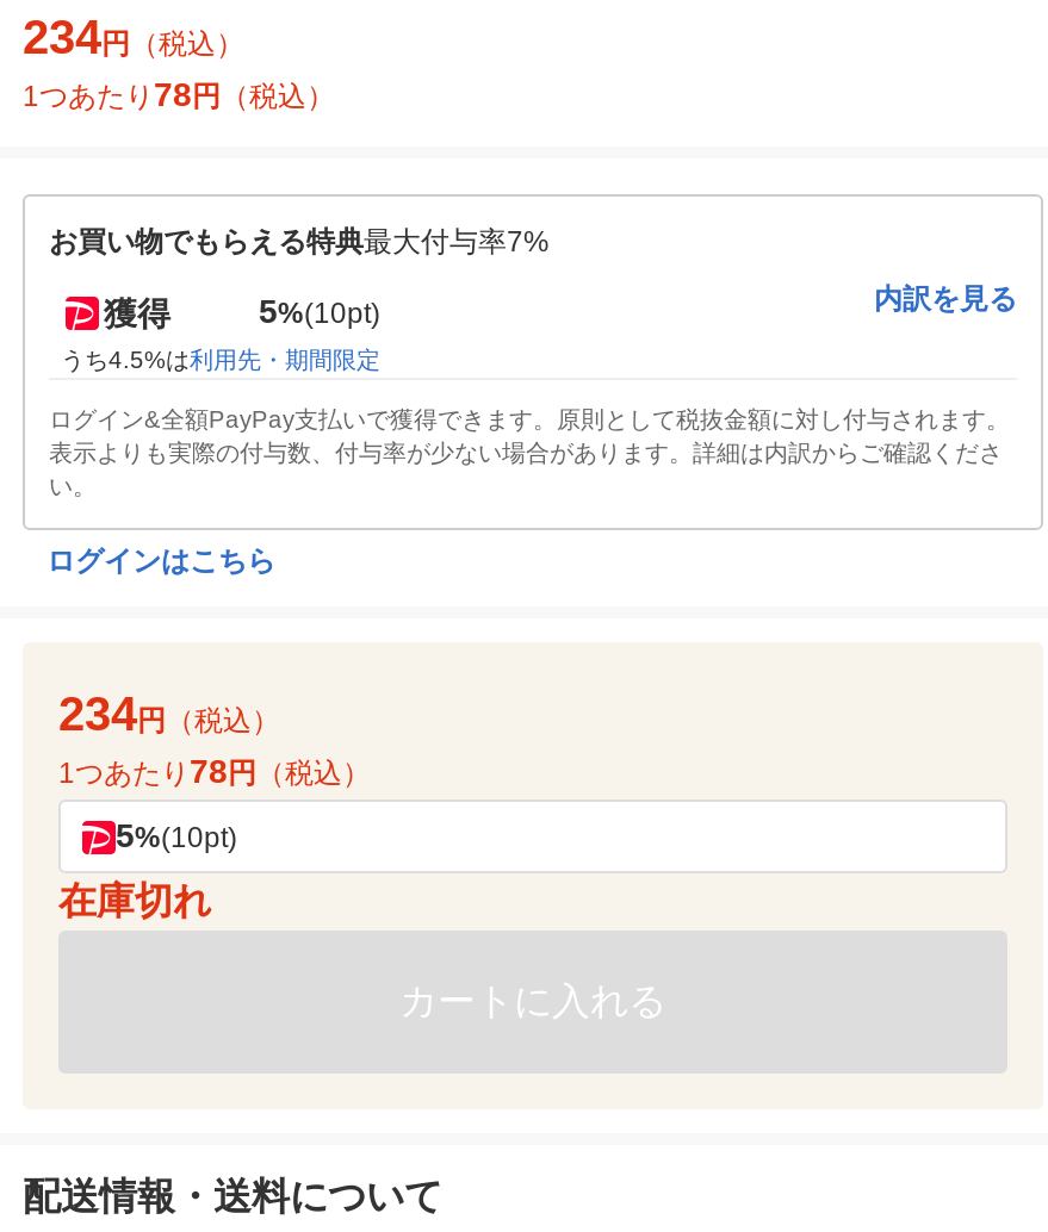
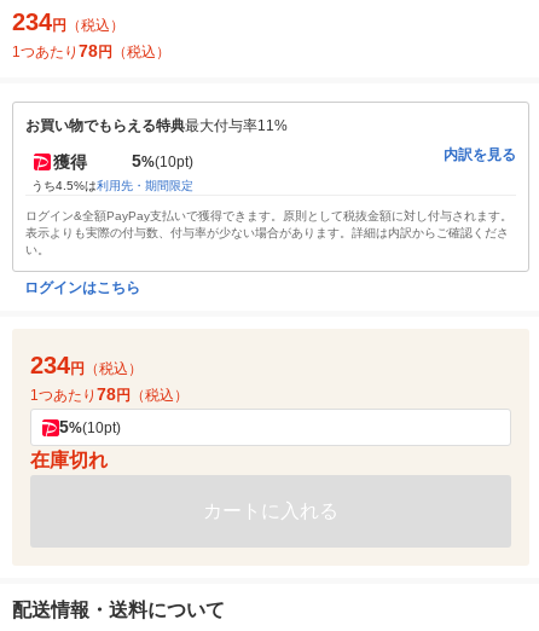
[49,226,550,259] お買い物でもらえる特典最大付与率7% -> [25,118,288,135] お買い物でもらえる特典最大付与率11%

